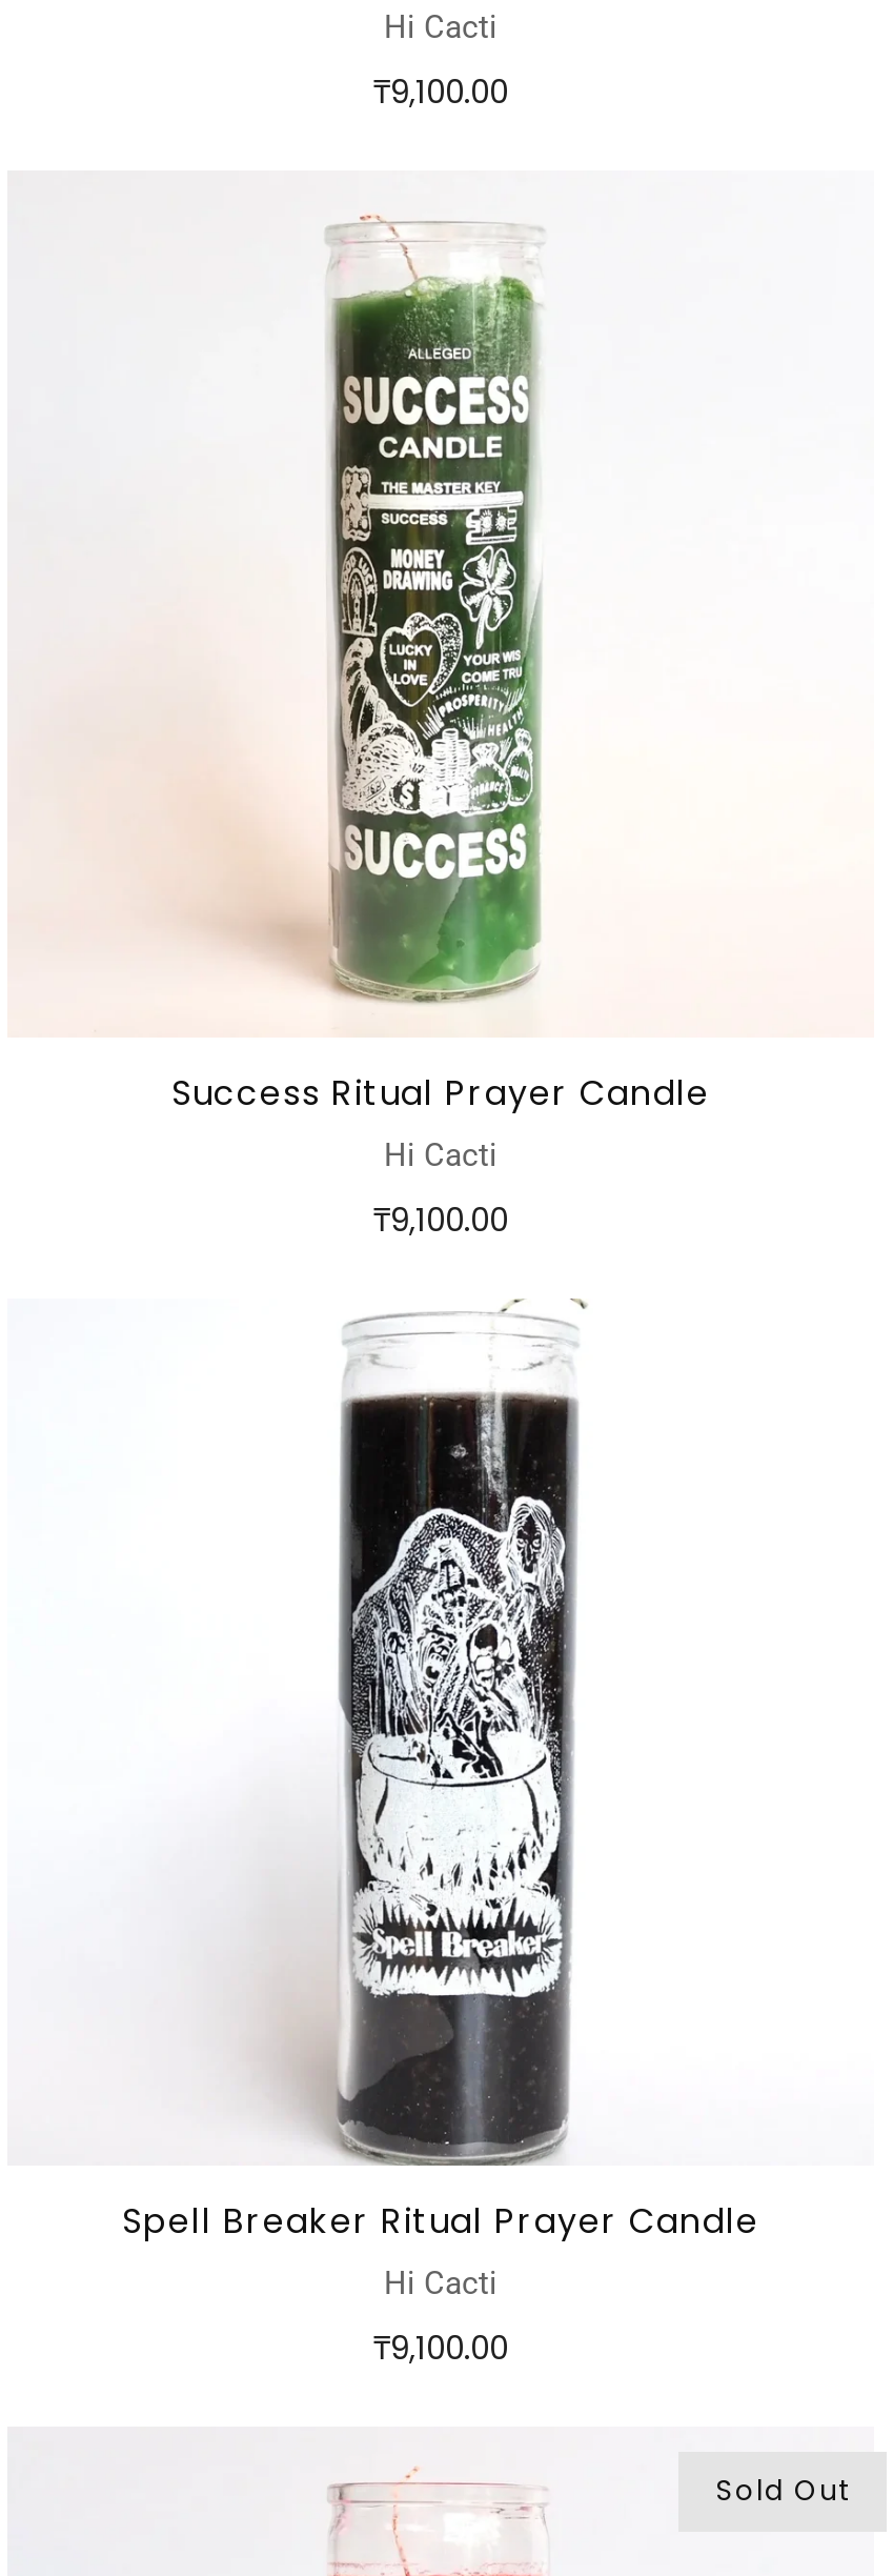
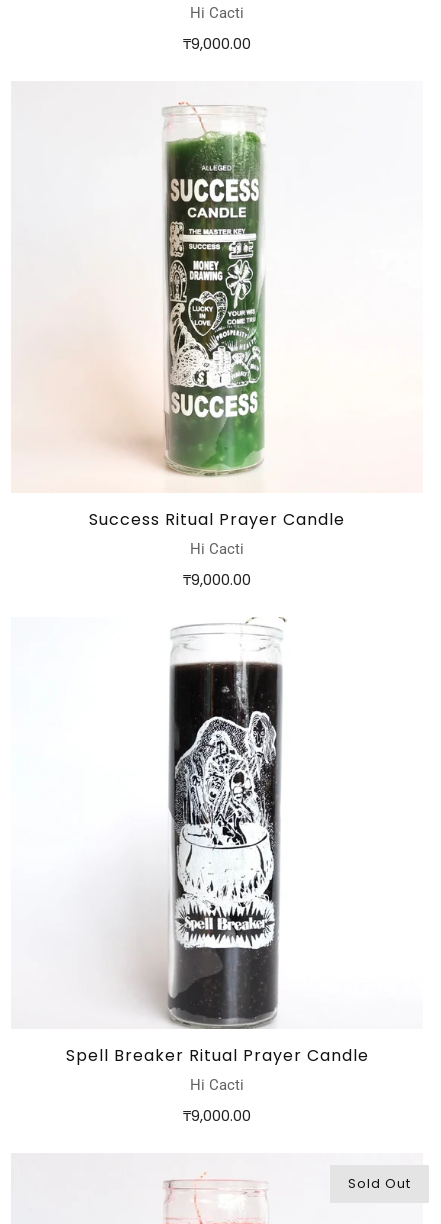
[373,70,508,114] ₸9,100.00 -> [183,33,251,54] ₸9,000.00
[373,1198,508,1242] ₸9,100.00 -> [183,569,251,590] ₸9,000.00
[373,2326,508,2370] ₸9,100.00 -> [183,1105,251,1126] ₸9,000.00

